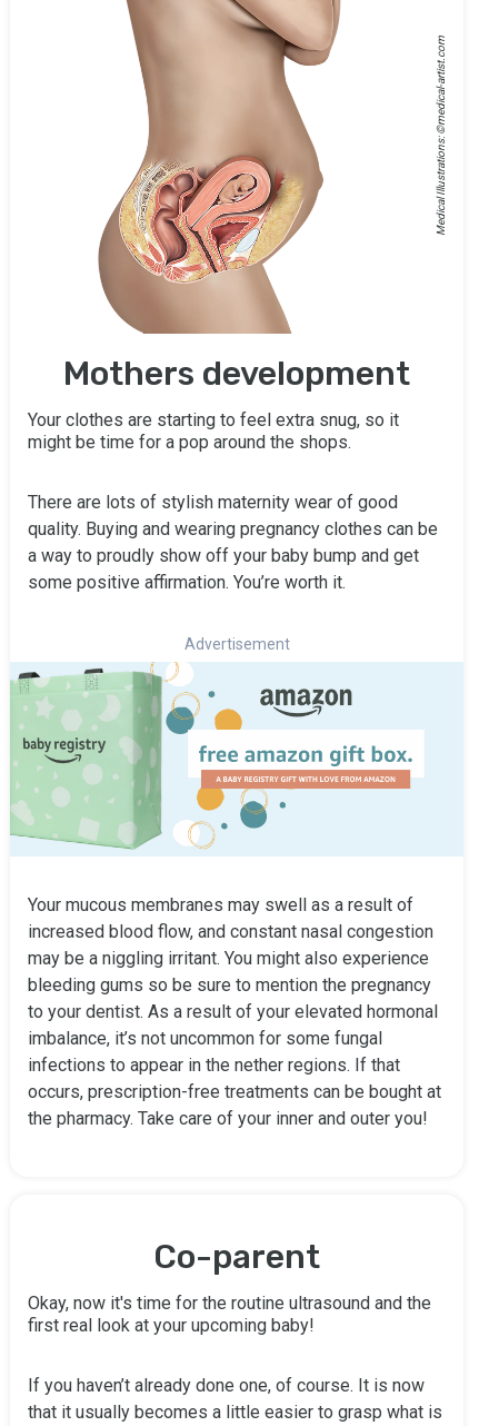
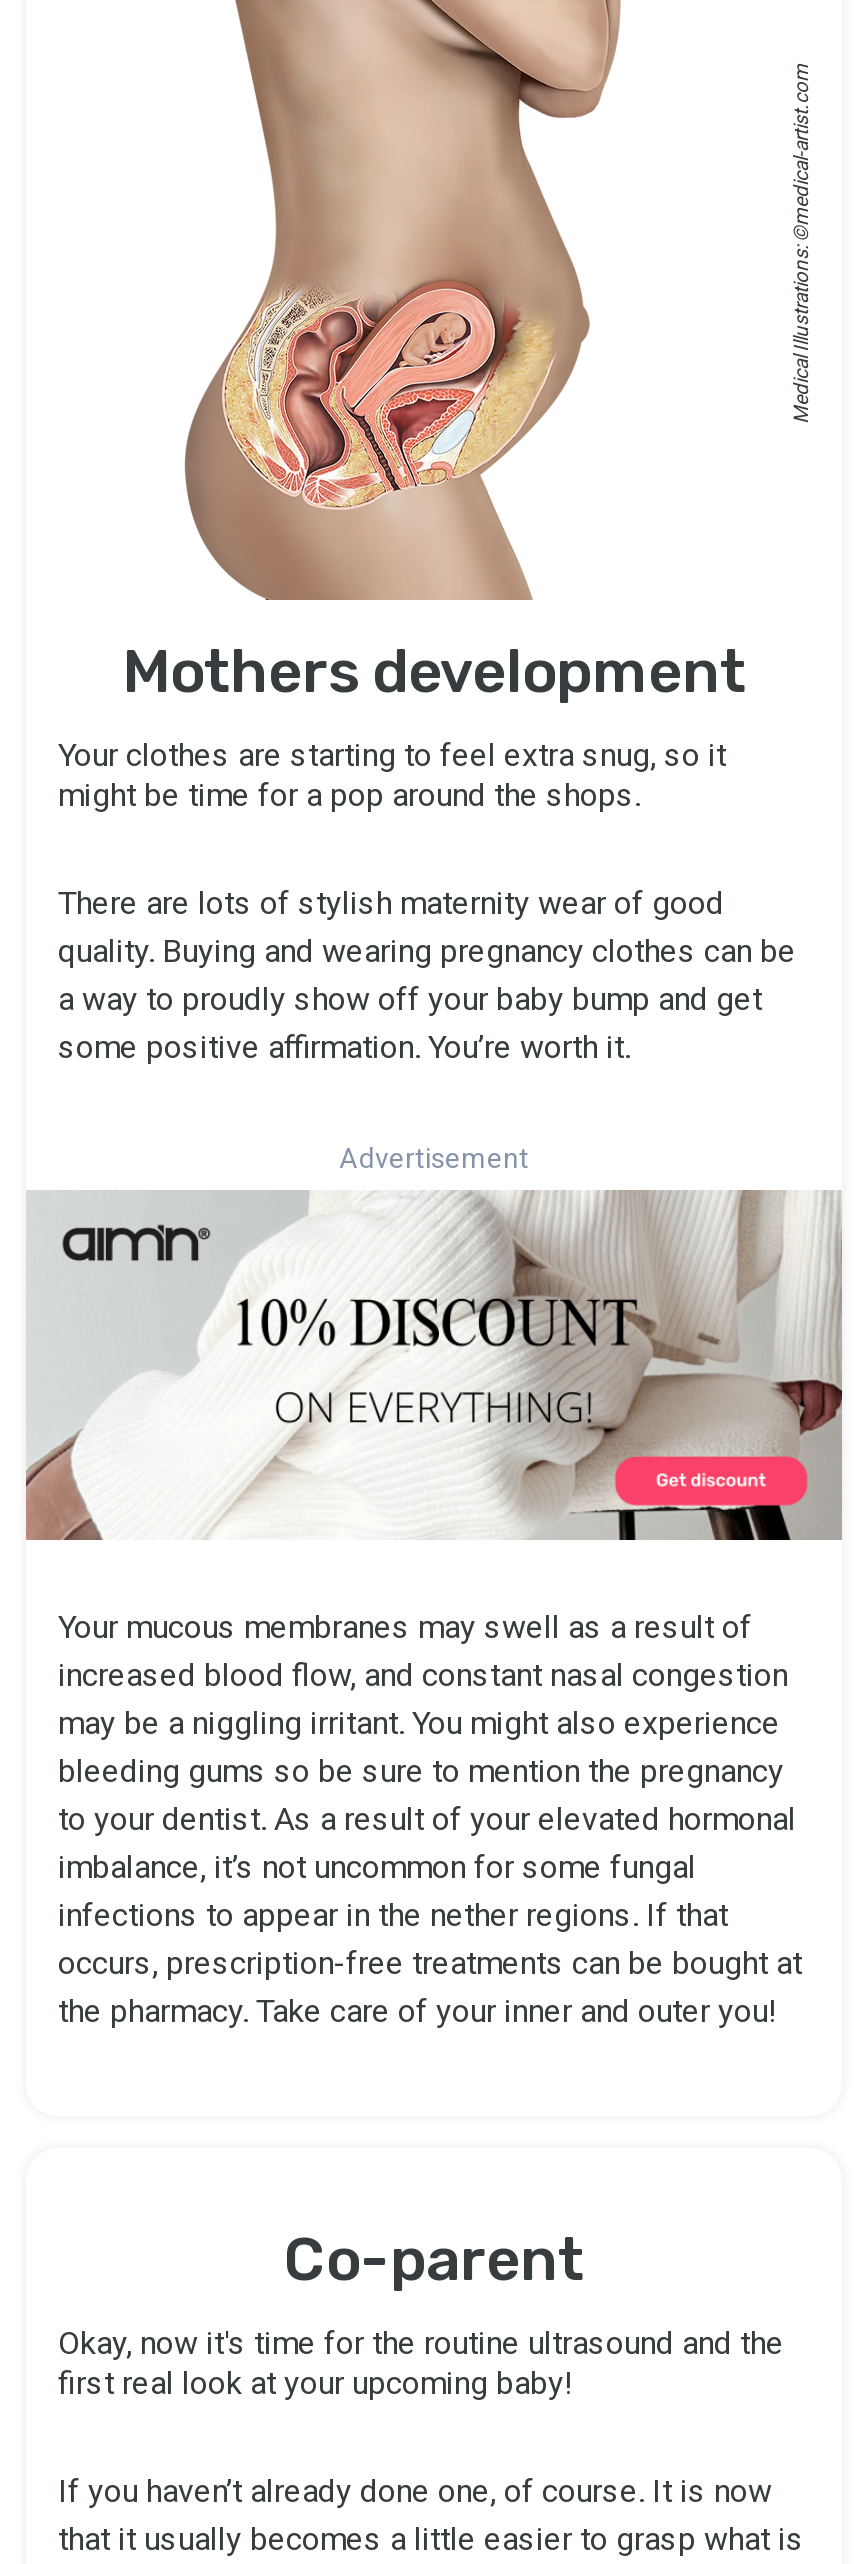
[10,662,463,856] [image] -> [24,1188,844,1542] [image]

